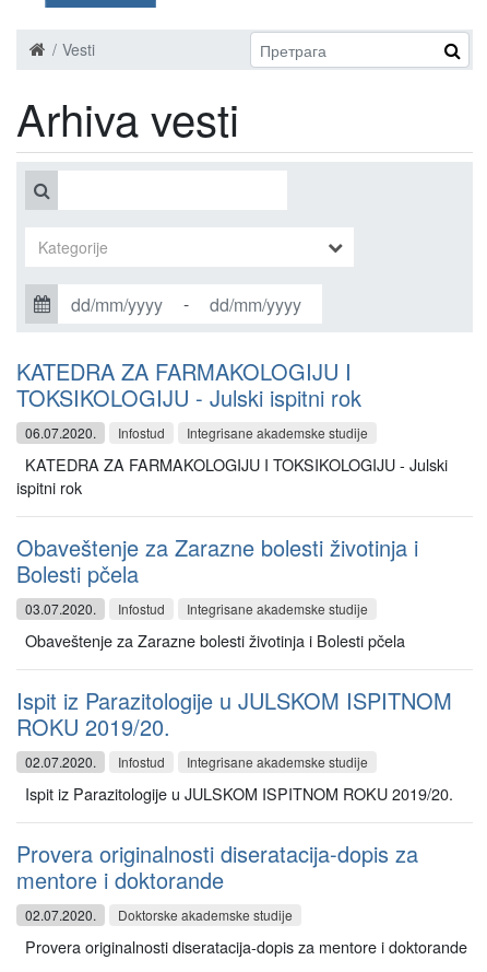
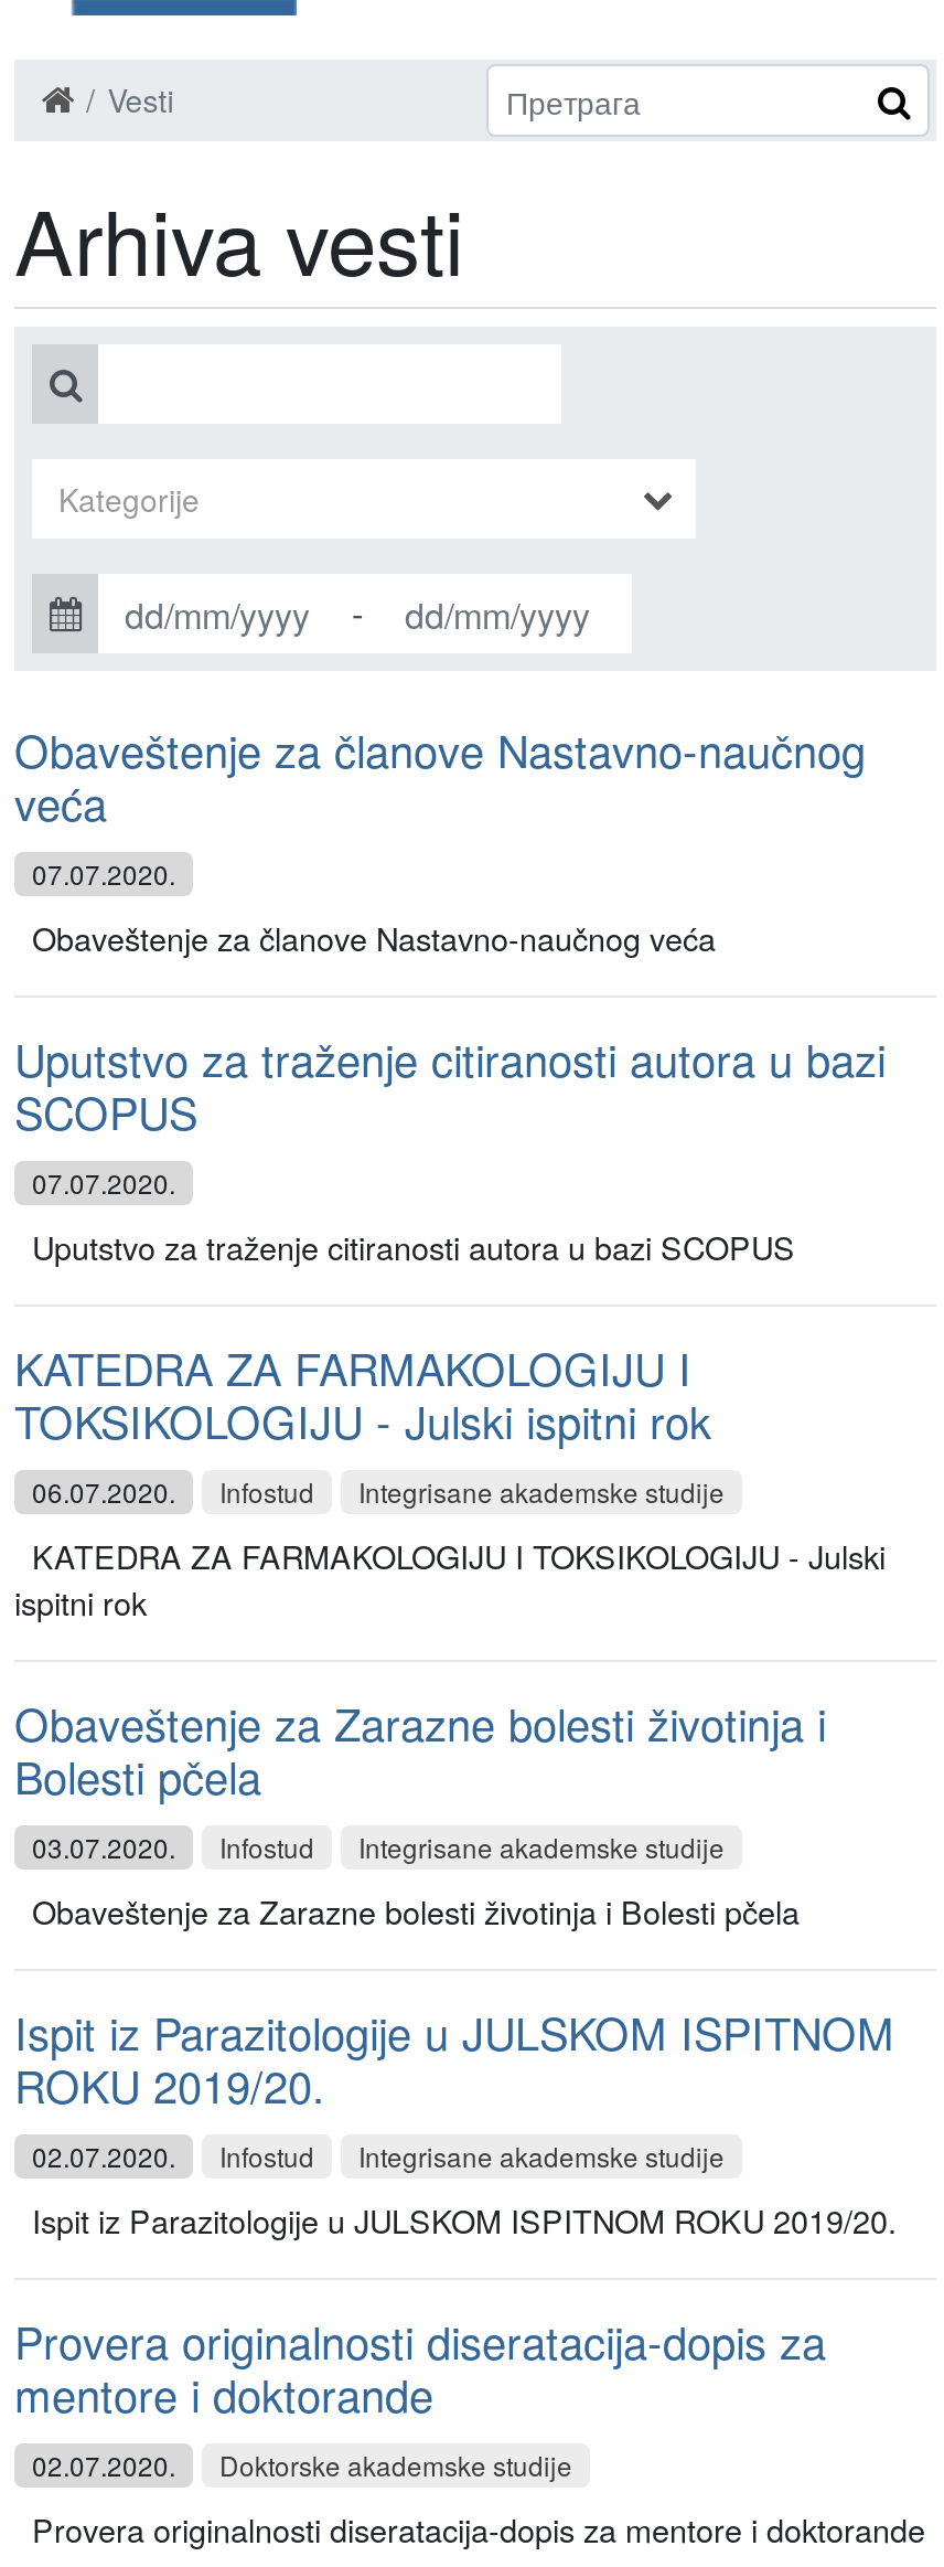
none -> [14,717,886,1269] Obaveštenje za članove Nastavno-naučnog | veća | 07.07.2020. | Obaveštenje za članove Nastavno-naučnog veća | Uputstvo za traženje citiranosti autora u bazi | SCOPUS | 07.07.2020. | Uputstvo za traženje citiranosti autora u bazi SCOPUS

